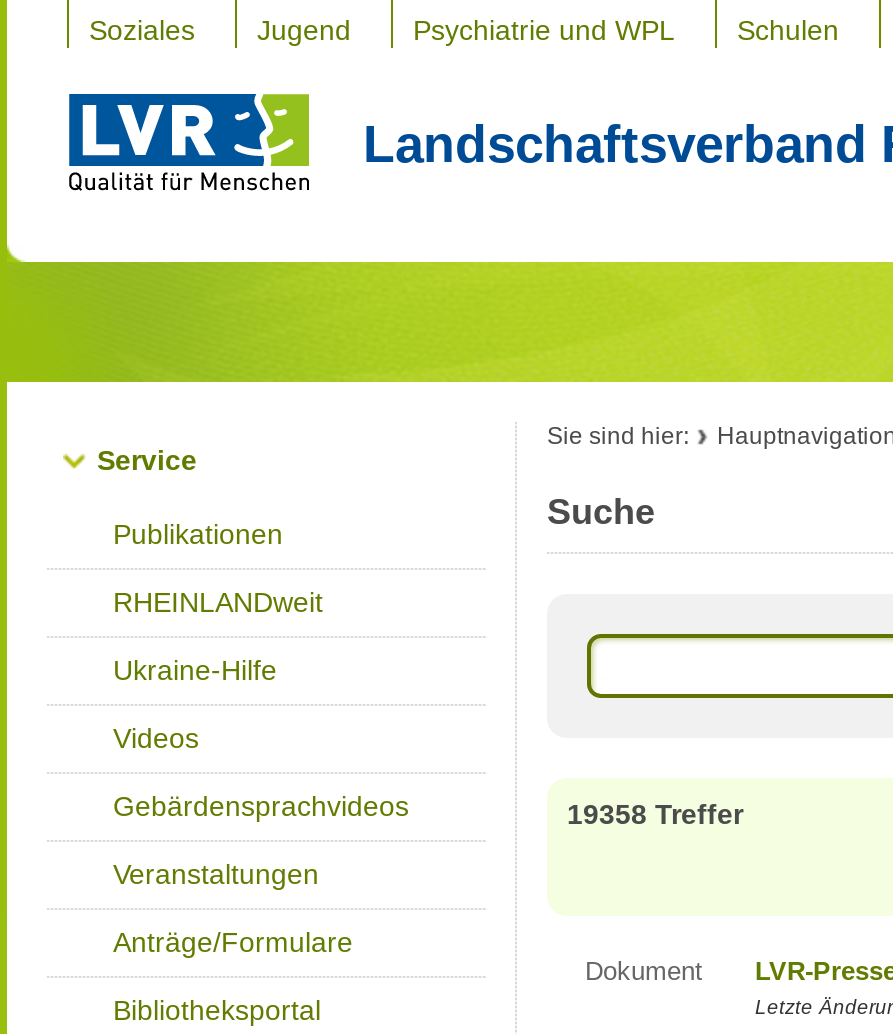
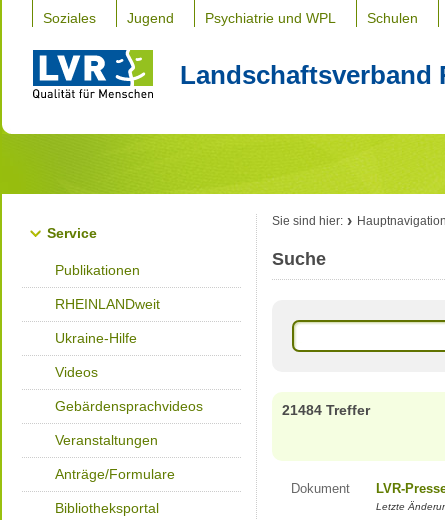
[567,798,743,830] 19358 Treffer -> [282,402,370,418] 21484 Treffer

